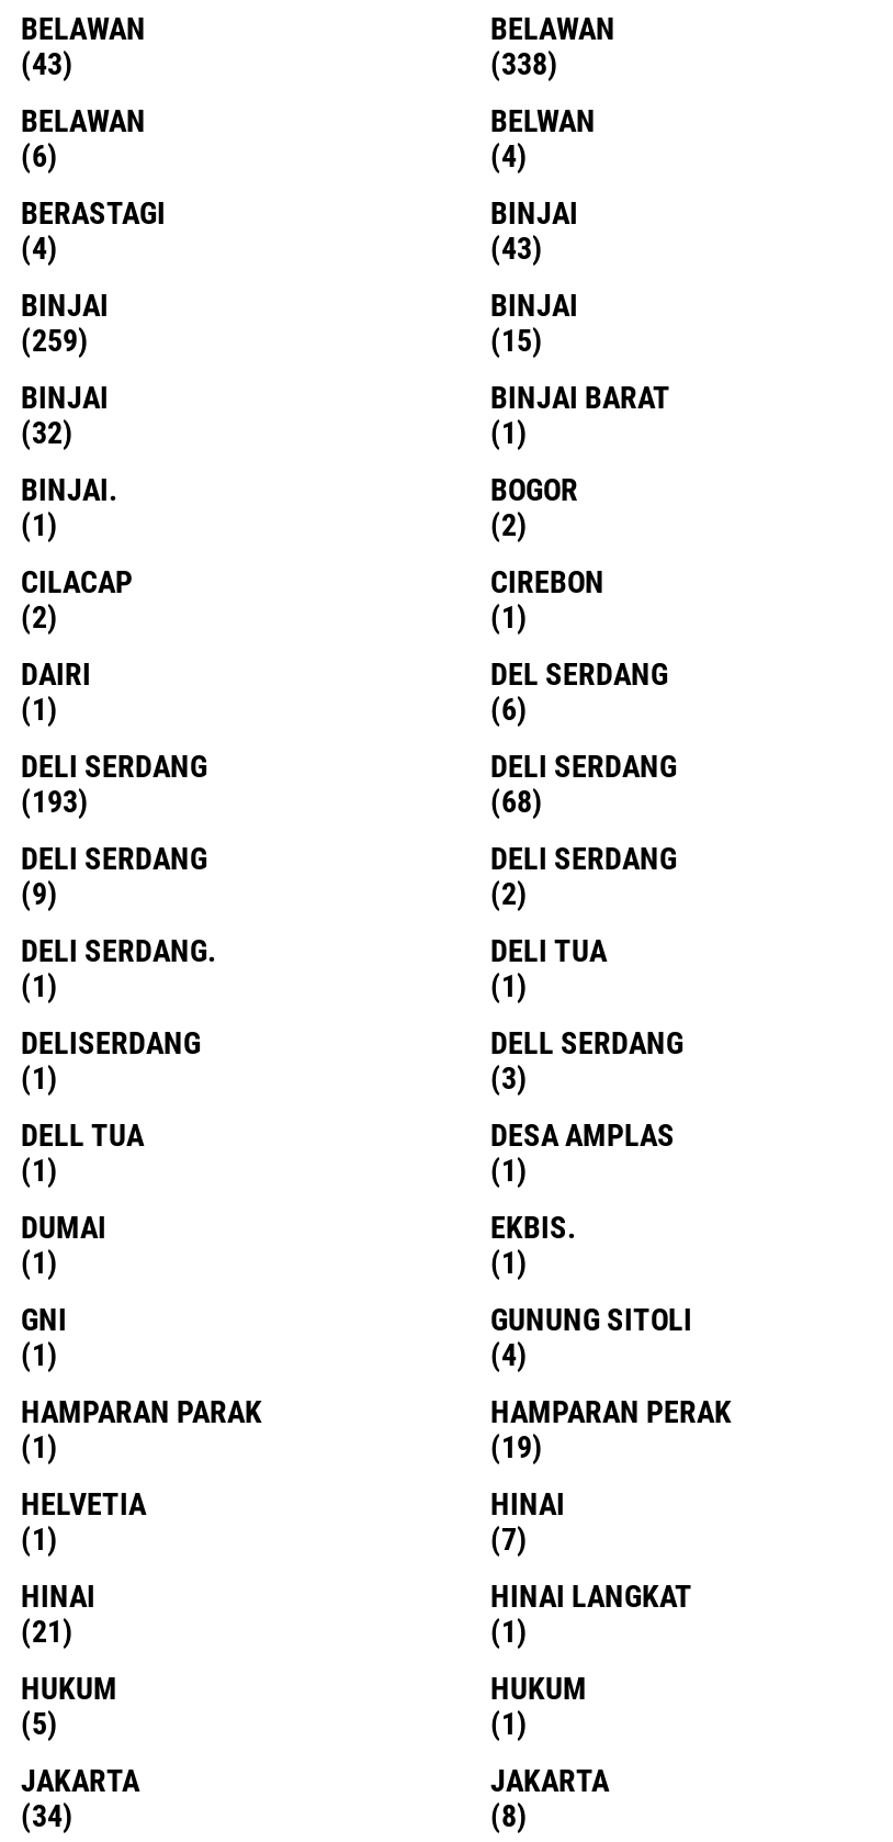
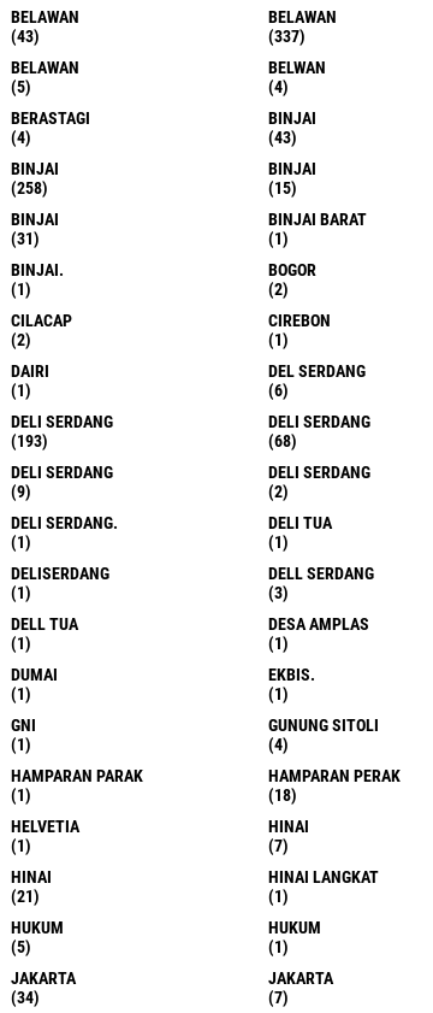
[490,46,558,81] (338) -> [268,26,306,46] (337)
[21,138,58,173] (6) -> [11,77,31,96] (5)
[21,323,89,358] (259) -> [11,178,48,197] (258)
[21,415,74,450] (32) -> [11,229,40,248] (31)
[490,1429,543,1464] (19) -> [268,785,297,804] (18)
[490,1798,528,1833] (8) -> [268,988,289,1007] (7)

